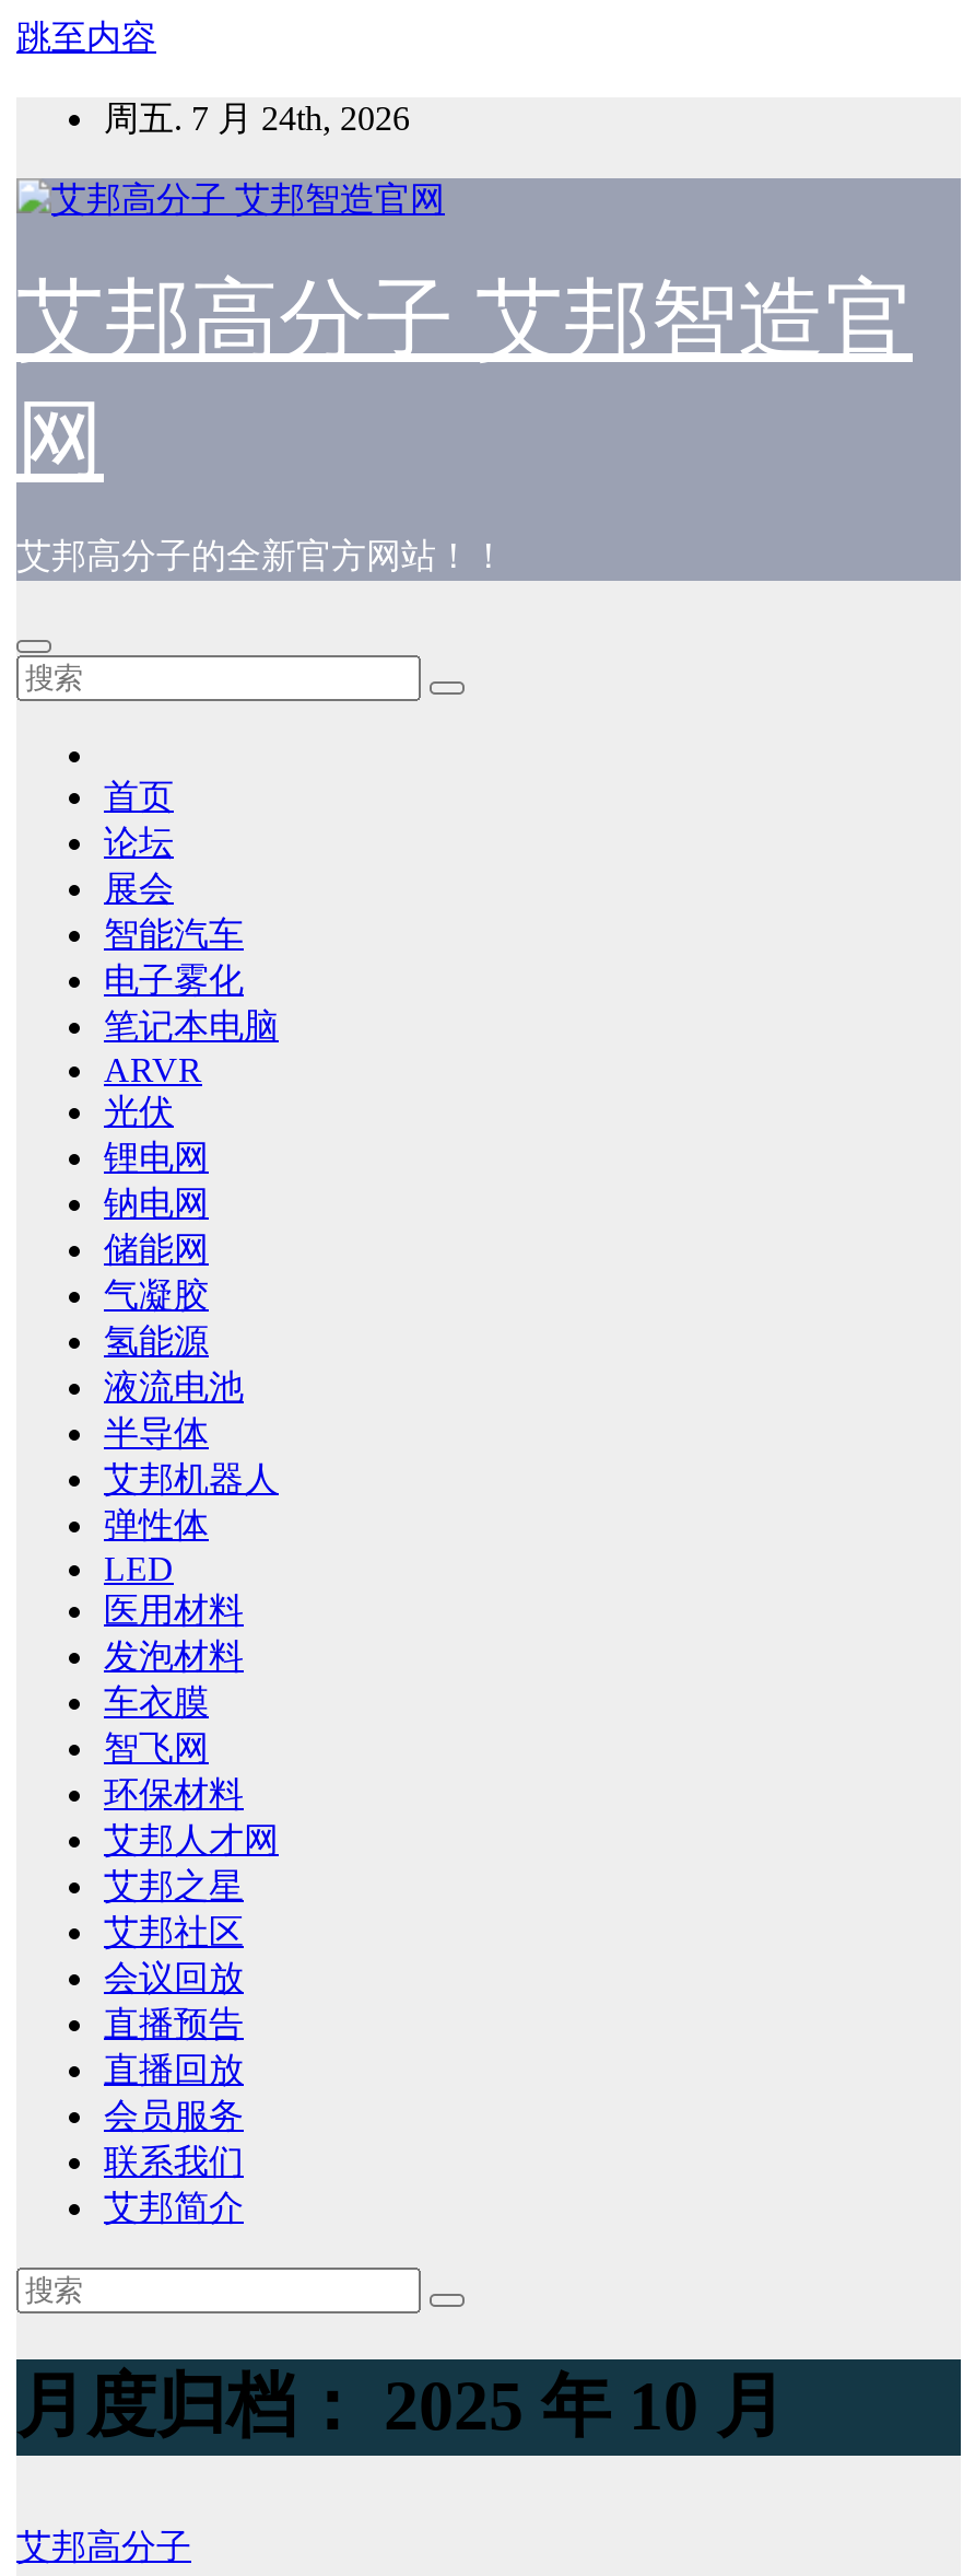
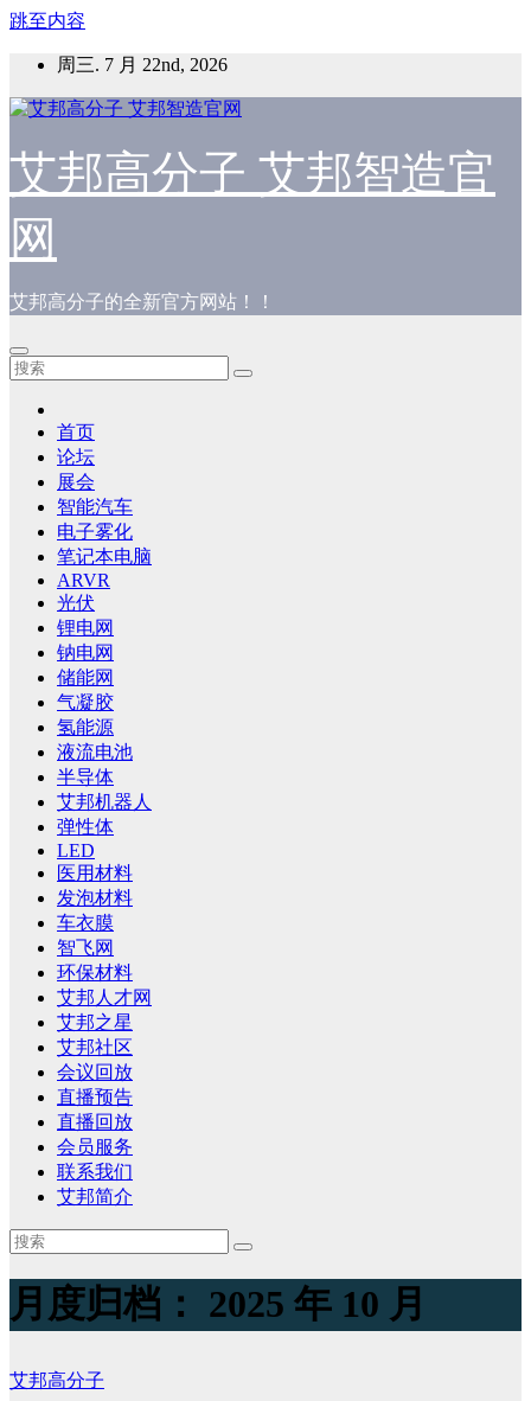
[104,100,410,137] 周五. 7 月 24th, 2026 -> [57,55,228,75] 周三. 7 月 22nd, 2026

